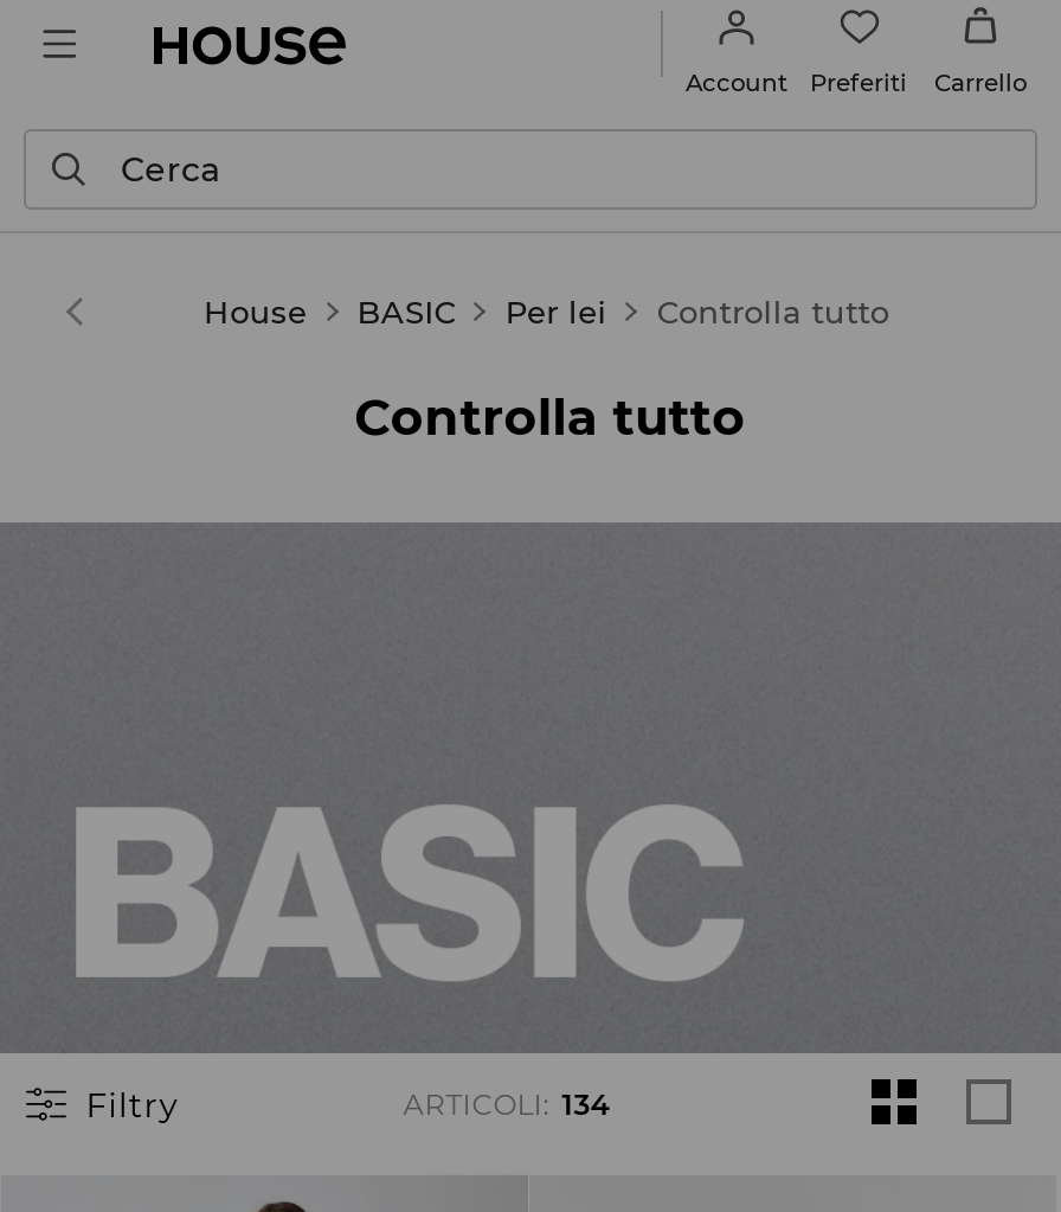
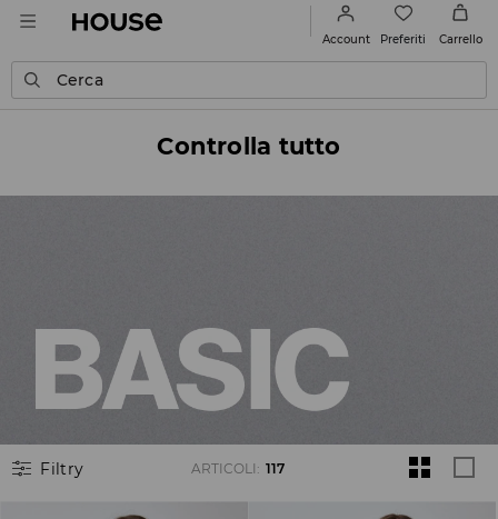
[204,293,889,331] House | BASIC | Per lei | Controlla tutto -> none
[403,1086,609,1122] ARTICOLI: 134 -> [191,460,284,477] ARTICOLI: 117

